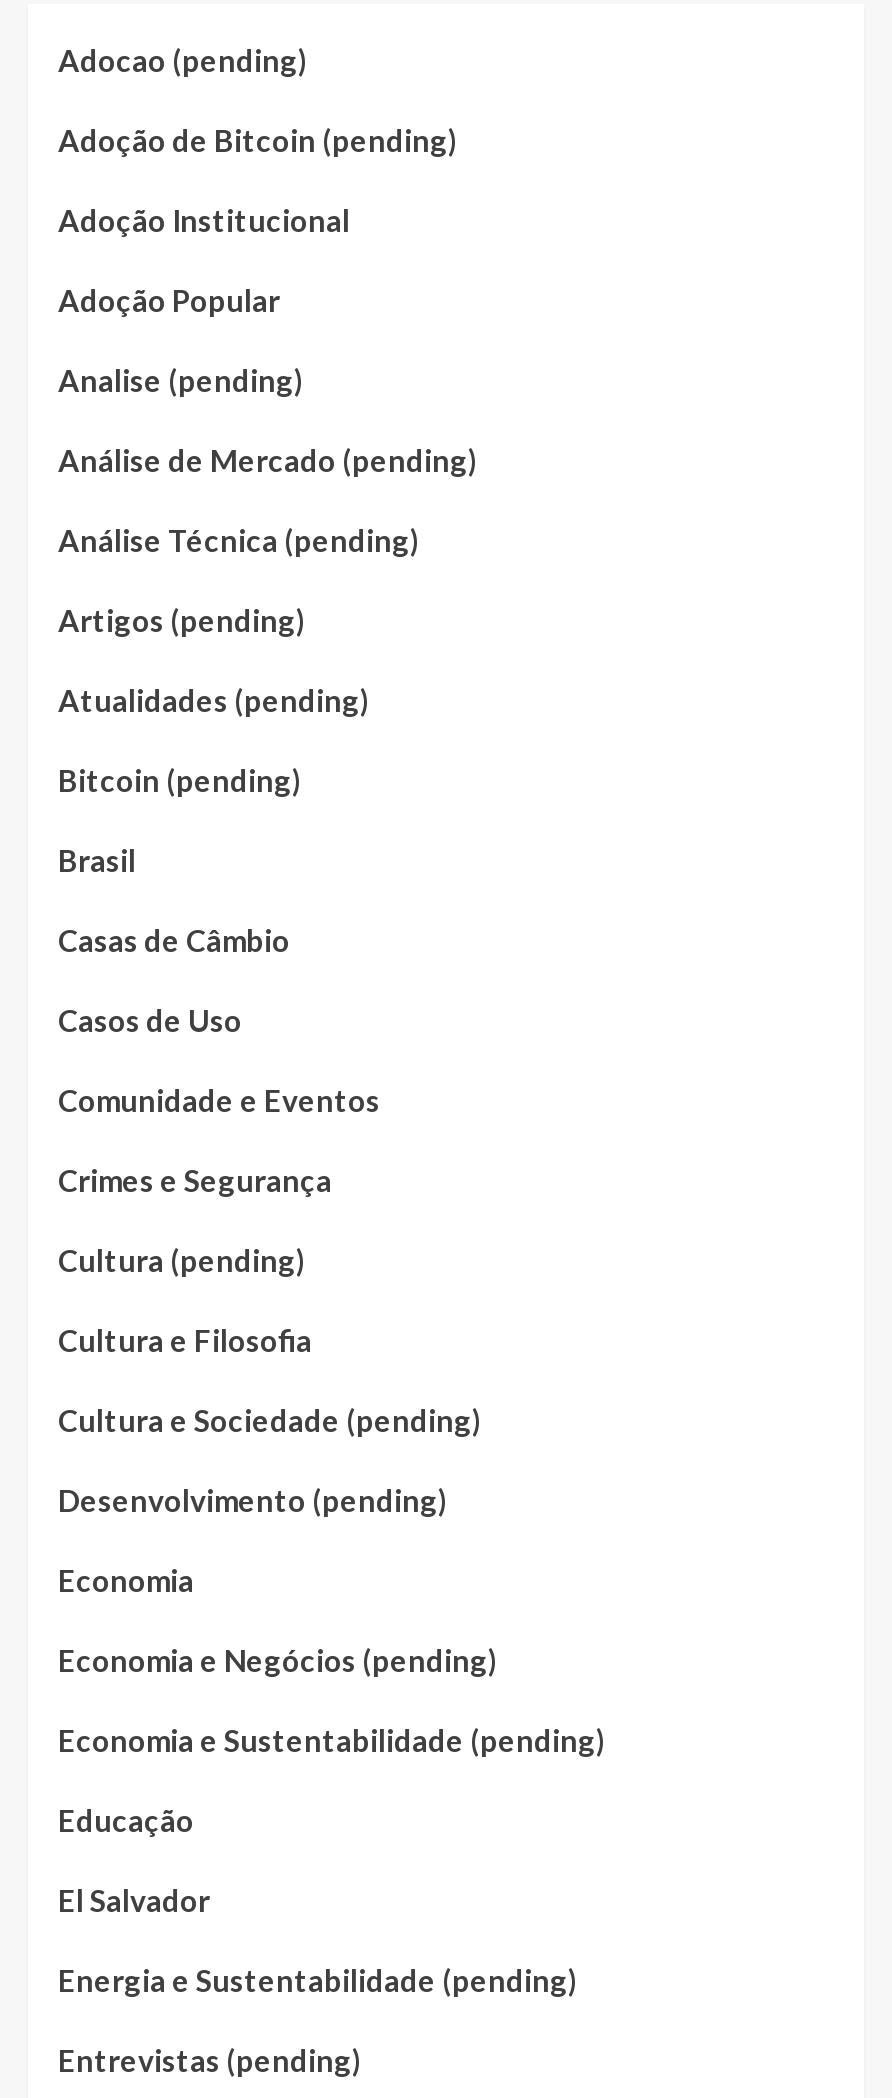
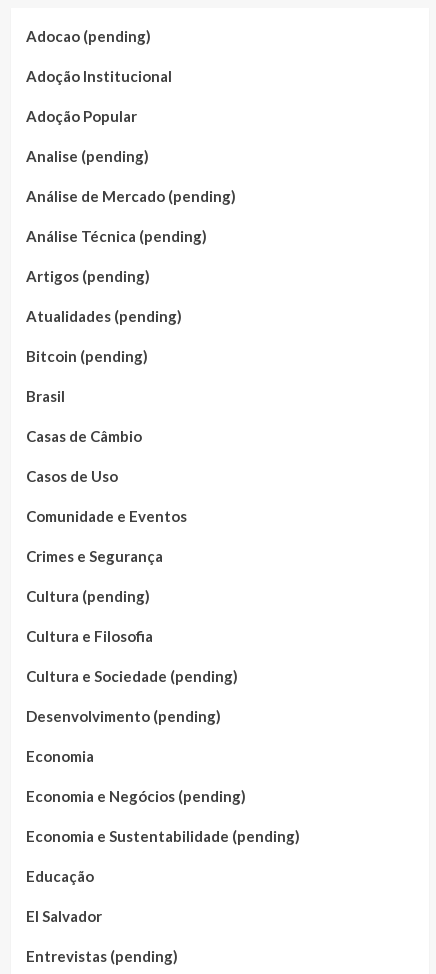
[58,122,458,158] Adoção de Bitcoin (pending) -> none
[58,1962,578,1998] Energia e Sustentabilidade (pending) -> none

